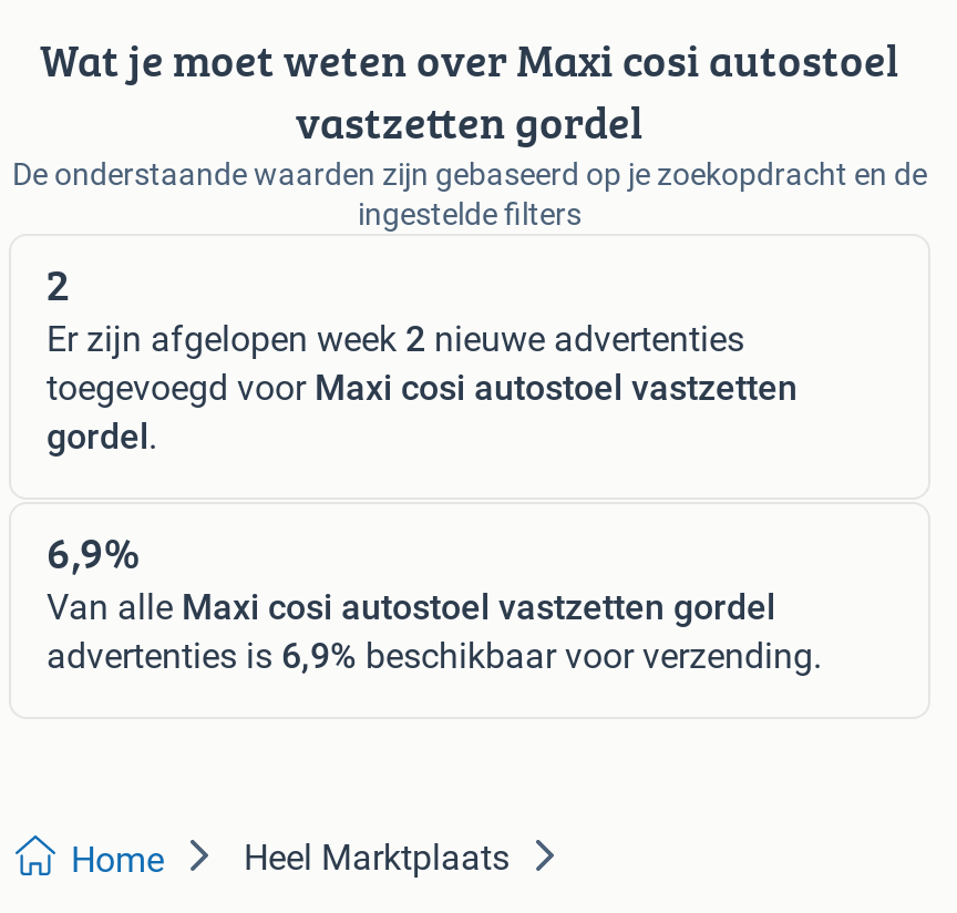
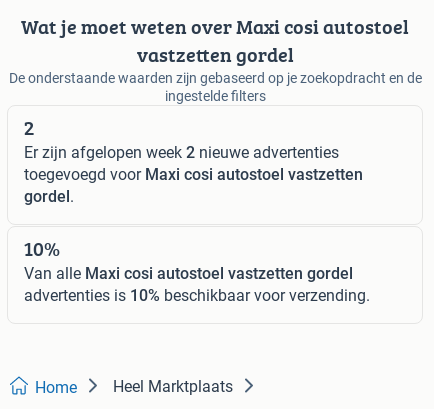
[47,520,140,585] 6,9% -> [24,234,60,263] 10%
[47,636,822,678] advertenties is 6,9% beschikbaar voor verzending. -> [24,286,370,305] advertenties is 10% beschikbaar voor verzending.

